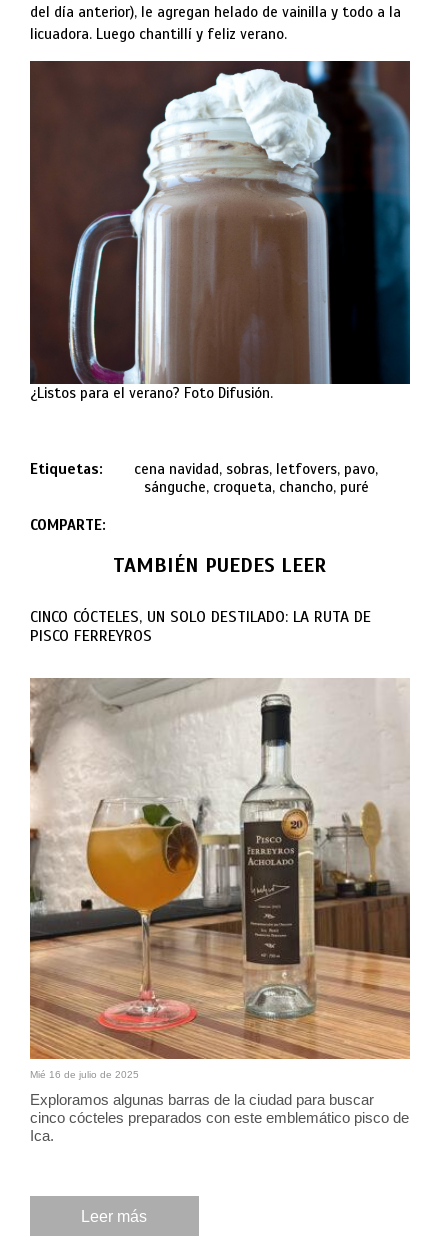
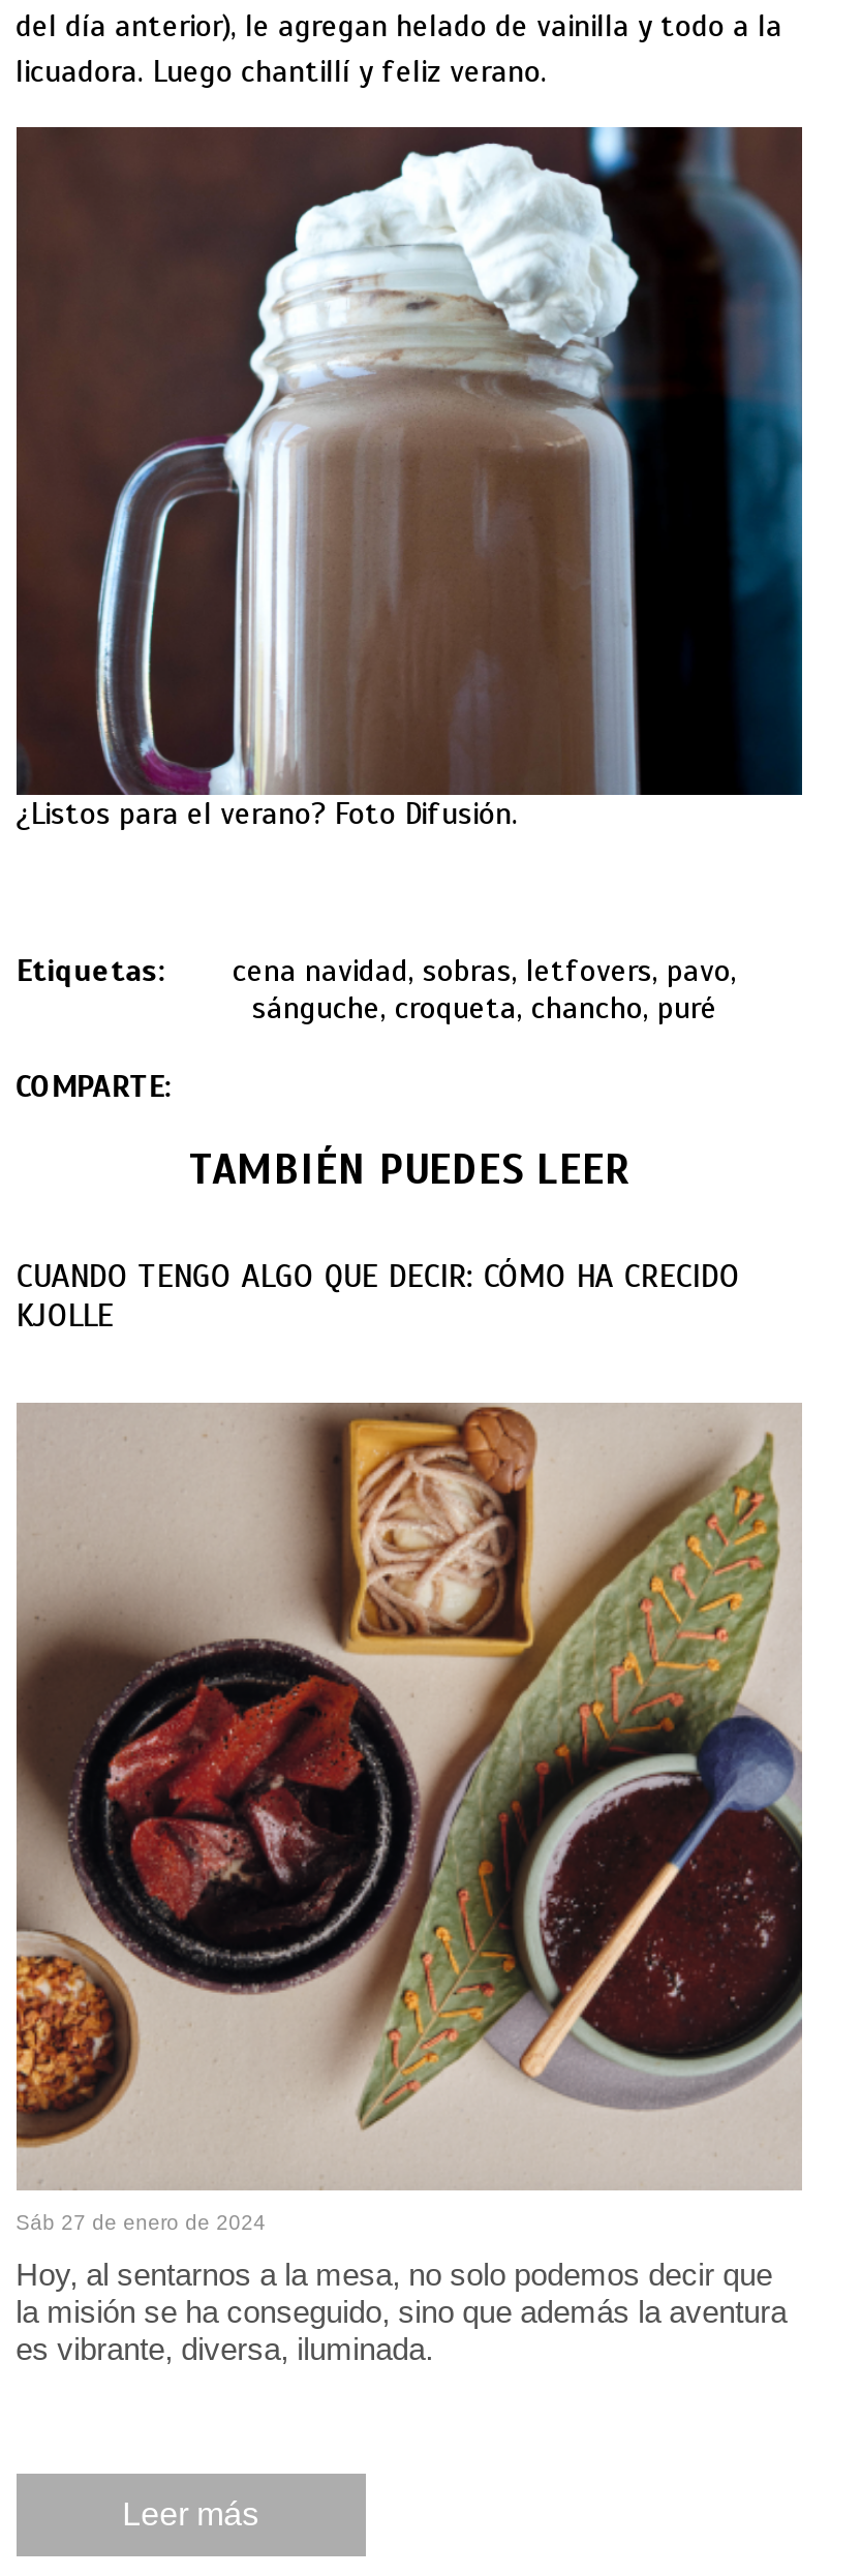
[30,607,371,646] CINCO CÓCTELES, UN SOLO DESTILADO: LA RUTA DE | PISCO FERREYROS -> [16,1256,739,1336] CUANDO TENGO ALGO QUE DECIR: CÓMO HA CRECIDO | KJOLLE
[30,679,411,1080] [image] | Mié 16 de julio de 2025 -> [14,1404,804,2233] [image] | Sáb 27 de enero de 2024
[30,1091,409,1144] Exploramos algunas barras de la ciudad para buscar | cinco cócteles preparados con este emblemático pisco de | Ica. -> [16,2256,787,2366] Hoy, al sentarnos a la mesa, no solo podemos decir que | la misión se ha conseguido, sino que además la aventura | es vibrante, diversa, iluminada.

